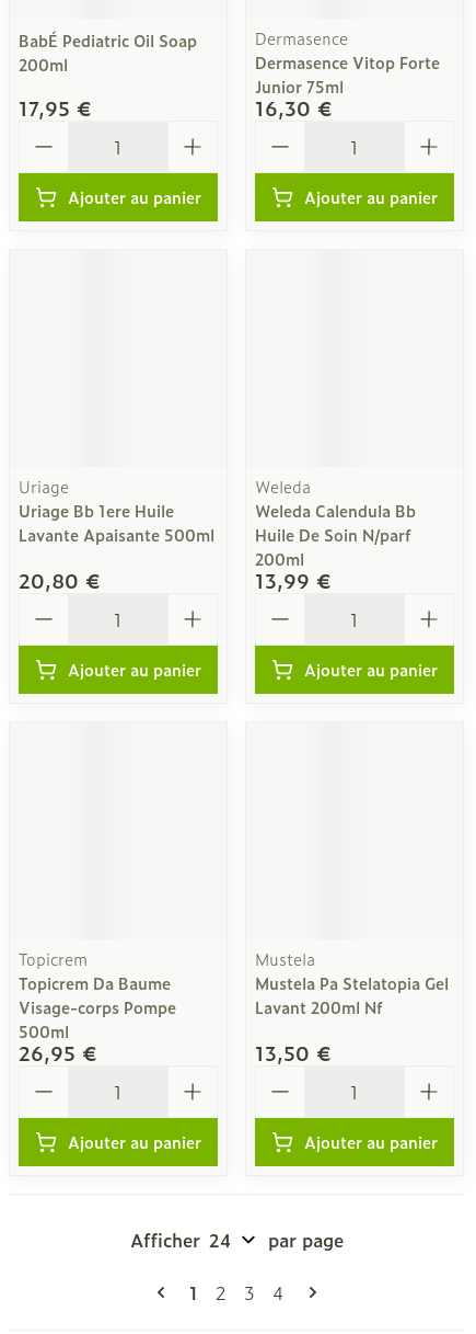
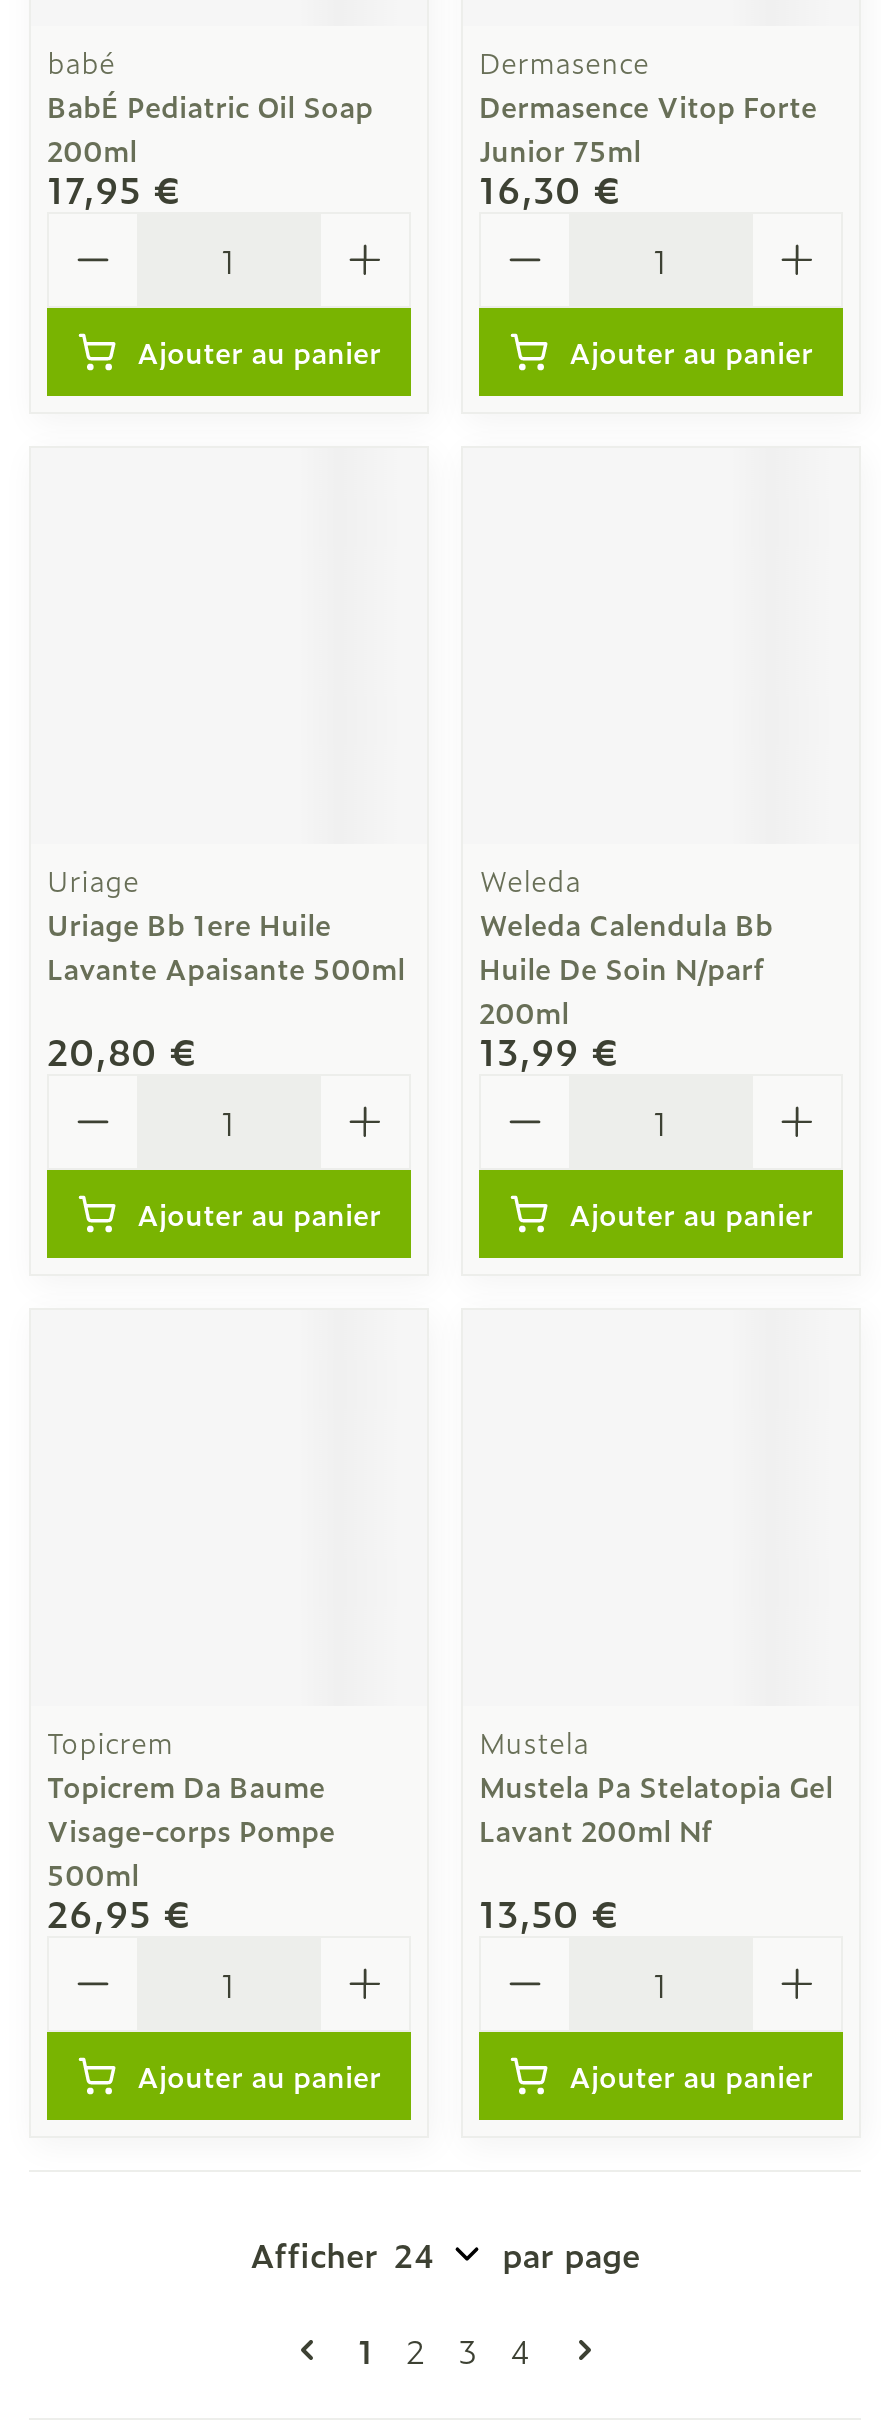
moved [19,28,197,76] -> [47,84,373,170]: BabÉ Pediatric Oil Soap | 200ml
none -> [47,40,115,82] babé

